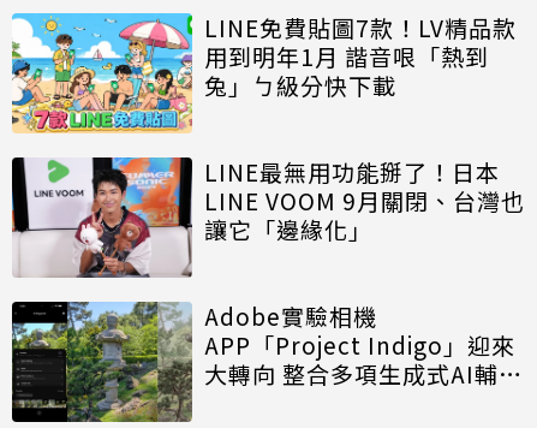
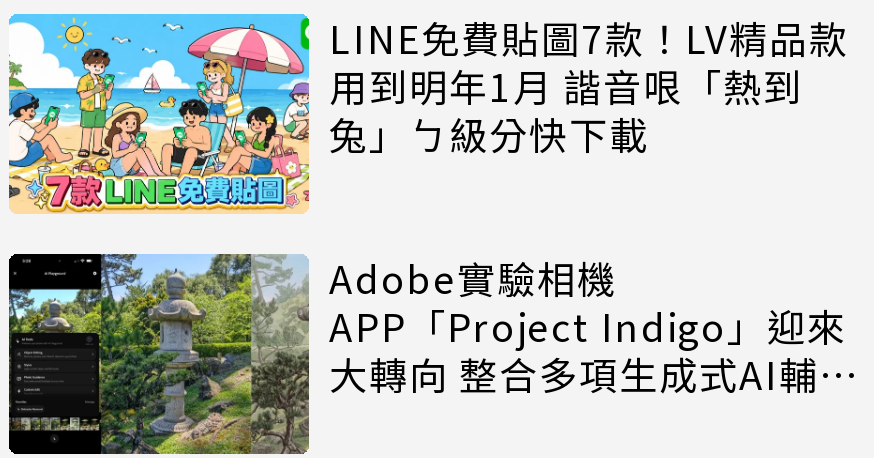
[11,155,525,279] [image] | LINE最無用功能掰了！日本 | LINE VOOM 9月關閉、台灣也 | 讓它「邊緣化」 -> none

